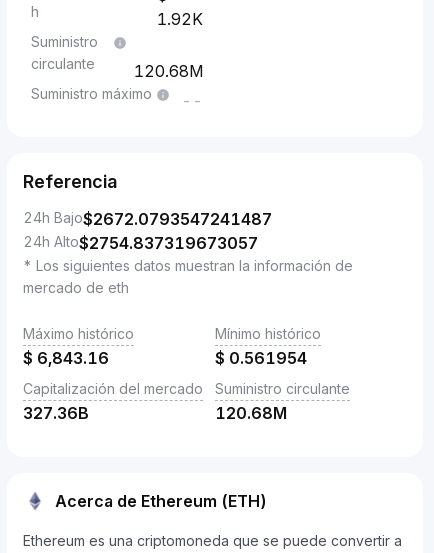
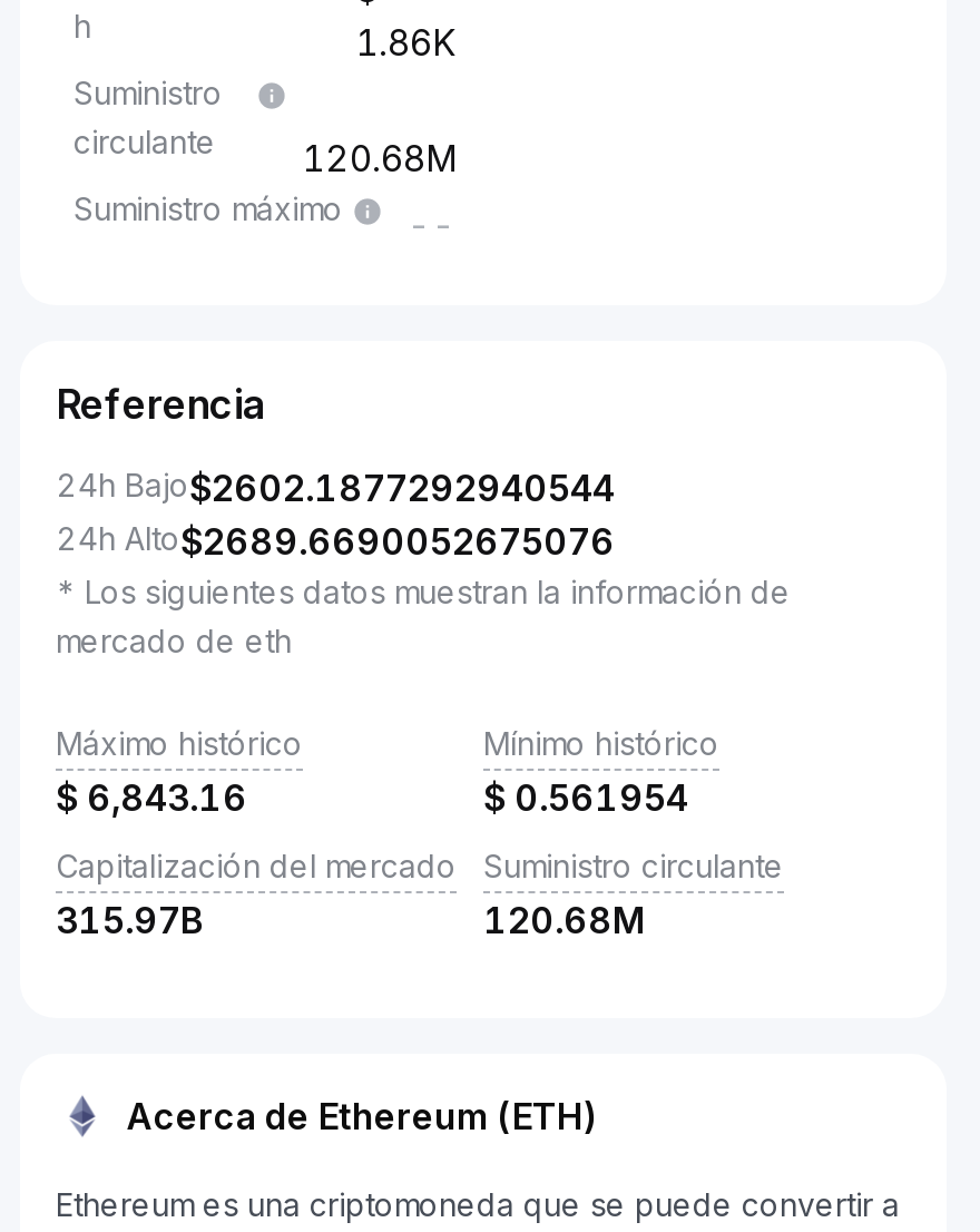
[157,9,203,29] 1.92K -> [356,20,457,65] 1.86K
[23,209,272,229] 24h Bajo$2672.0793547241487 -> [56,466,615,510] 24h Bajo$2602.1877292940544
[23,233,258,253] 24h Alto$2754.837319673057 -> [56,519,615,564] 24h Alto$2689.6690052675076
[23,403,89,423] 327.36B -> [56,898,205,942] 315.97B

